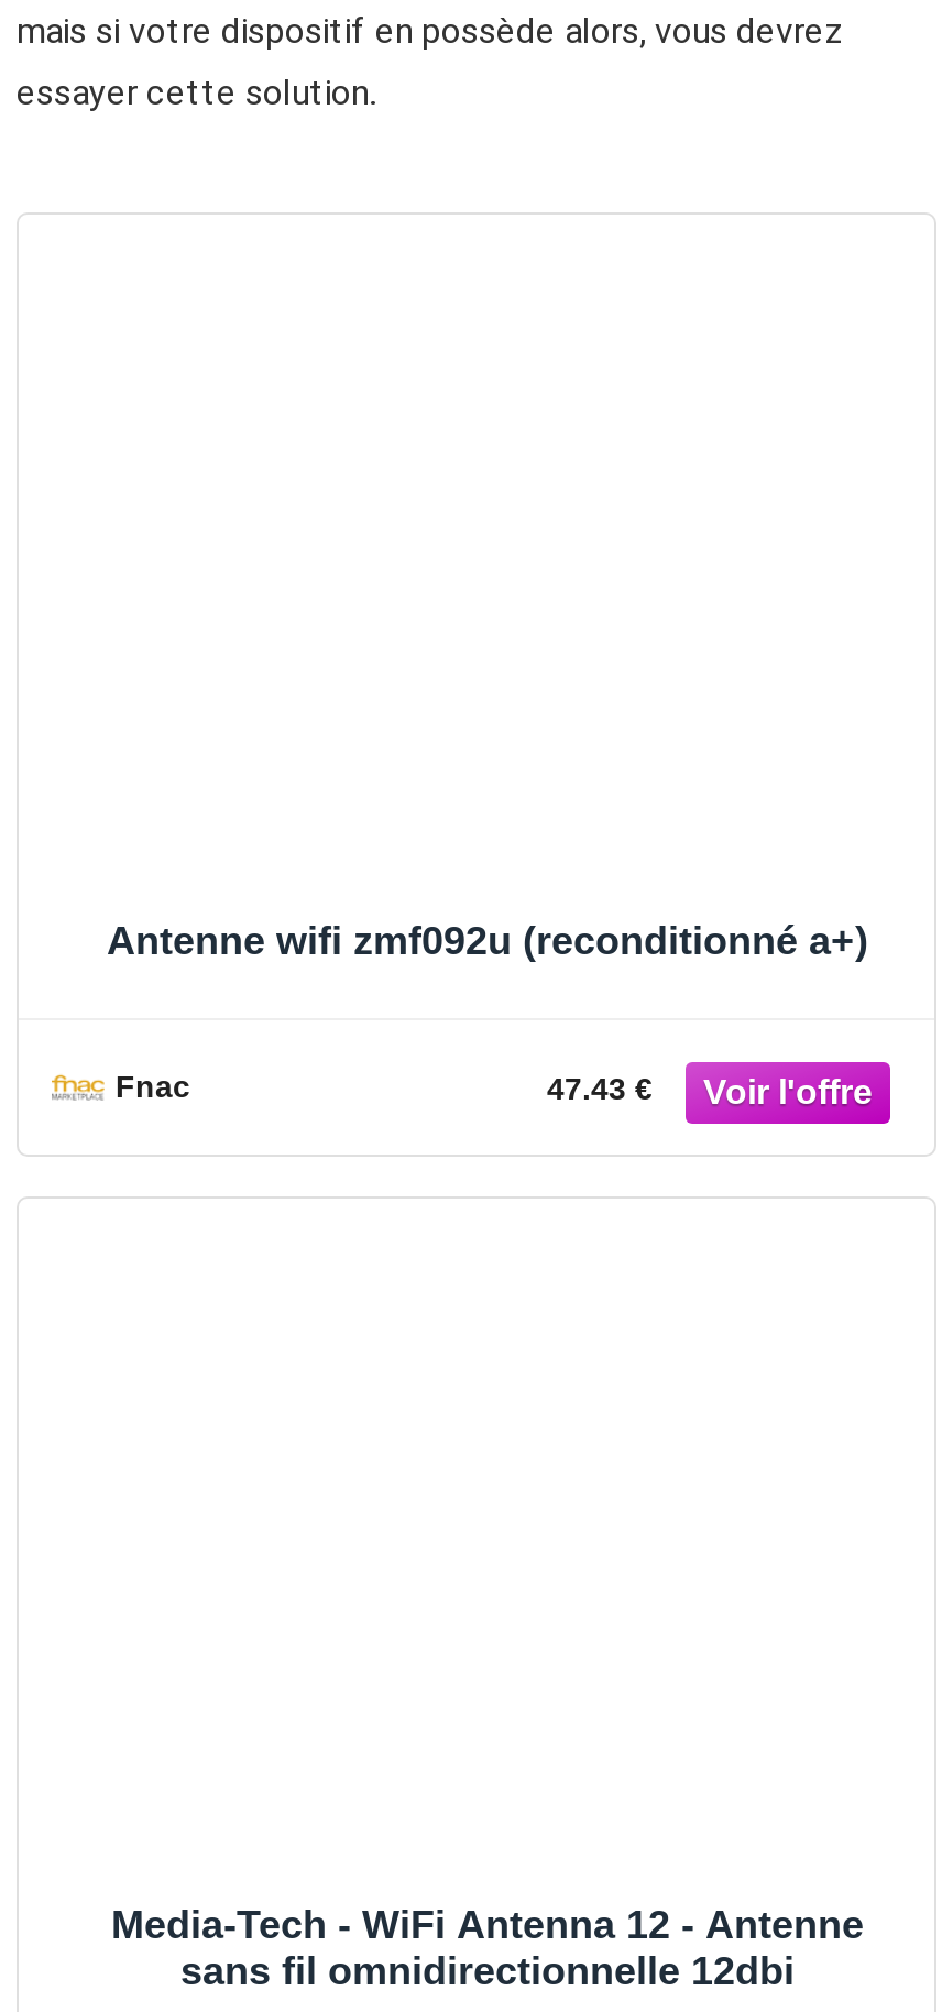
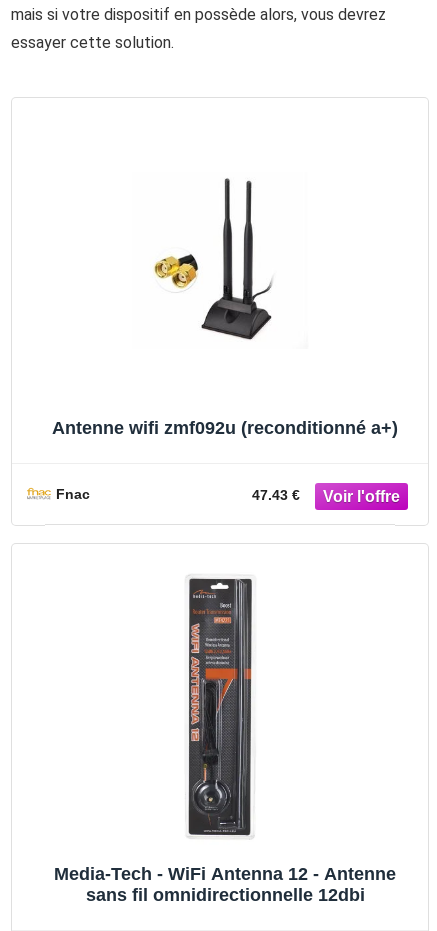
none -> [153,177,273,341] [image]
none -> [187,577,253,838] [image]

